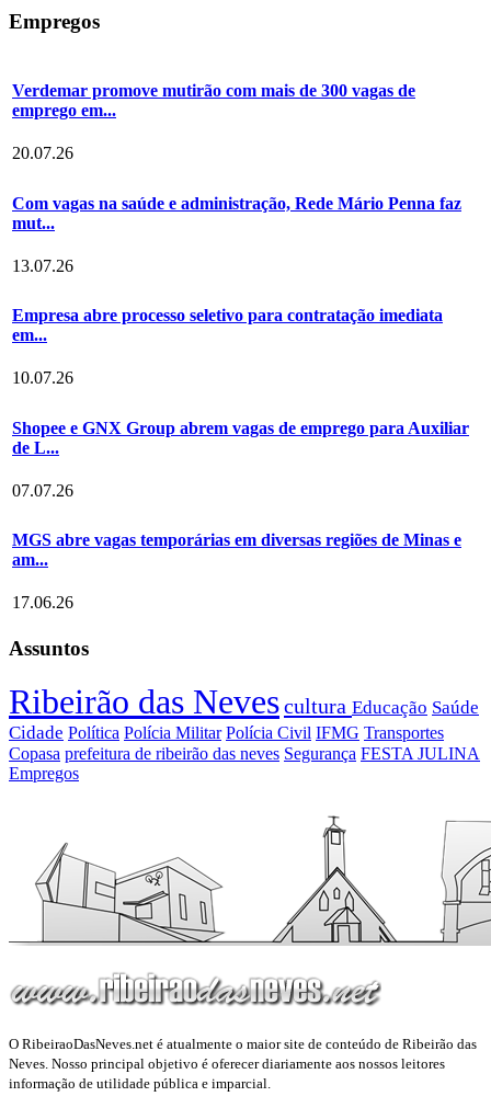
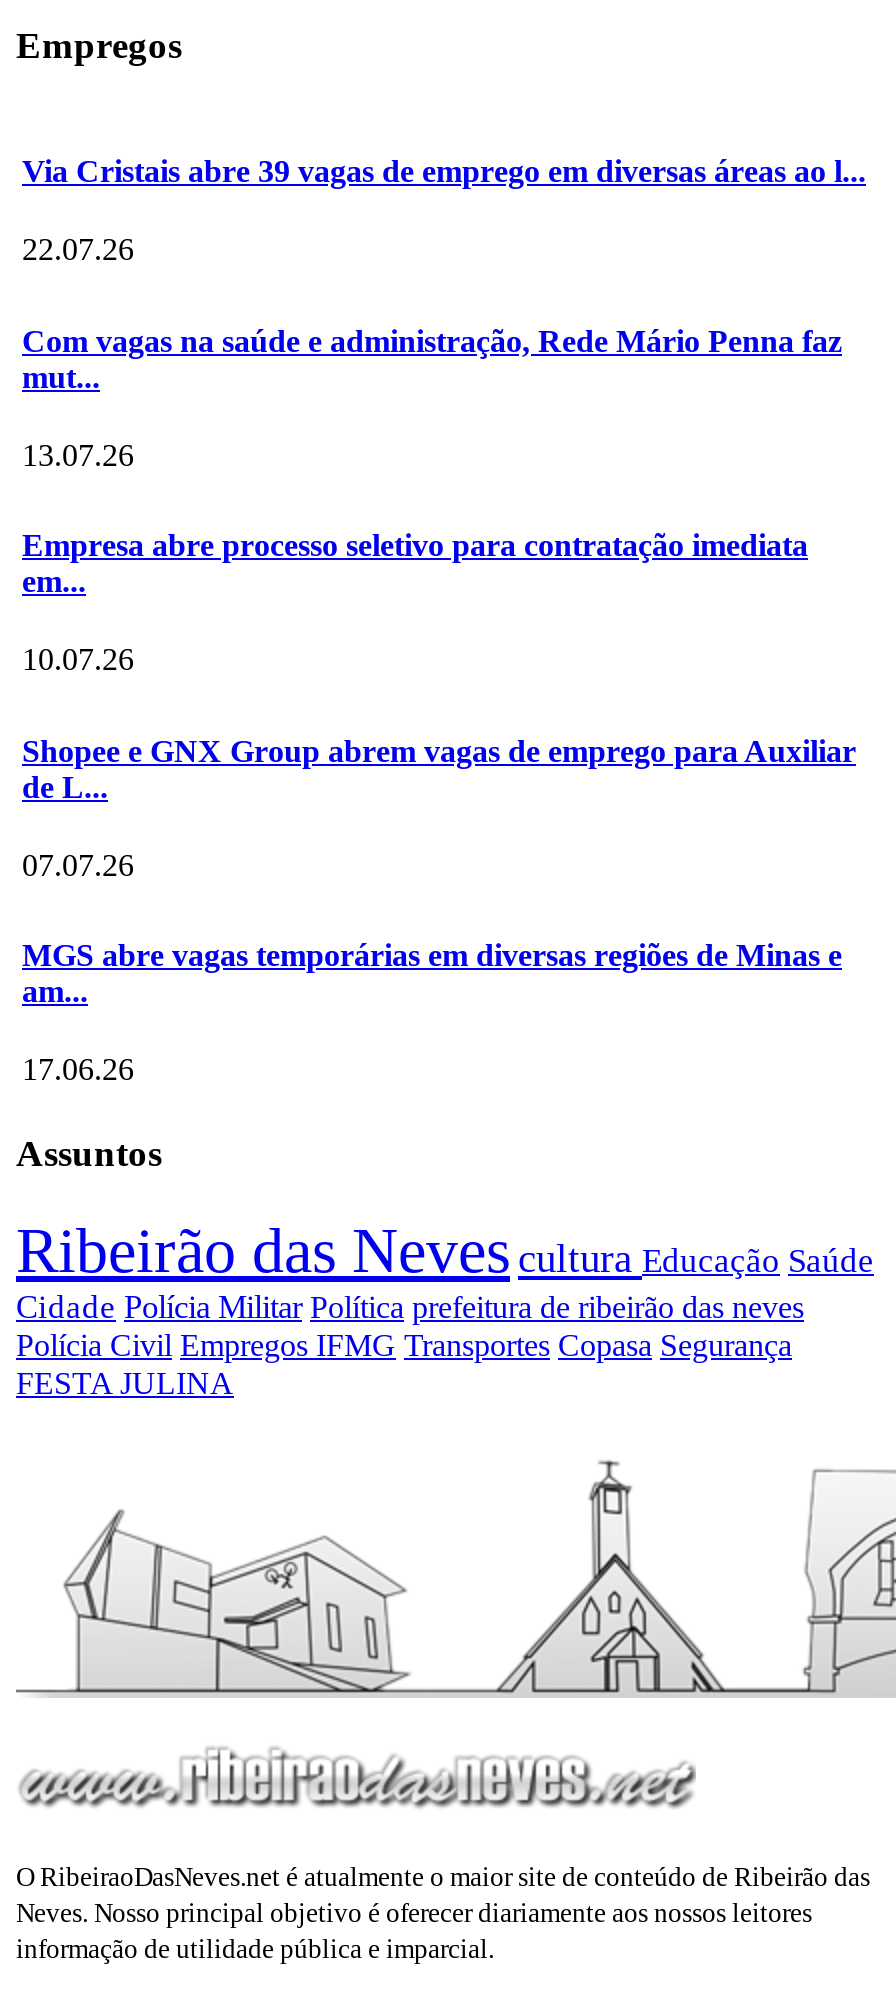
[12,81,415,119] Verdemar promove mutirão com mais de 300 vagas de | emprego em... -> [22,154,866,188] Via Cristais abre 39 vagas de emprego em diversas áreas ao l...
[12,144,73,163] 20.07.26 -> [22,233,134,267] 22.07.26
[9,722,480,782] Cidade Política Polícia Militar Polícia Civil IFMG Transportes | Copasa prefeitura de ribeirão das neves Segurança FESTA JULINA | Empregos -> [16,1288,804,1400] Cidade Polícia Militar Política prefeitura de ribeirão das neves | Polícia Civil Empregos IFMG Transportes Copasa Segurança | FESTA JULINA

